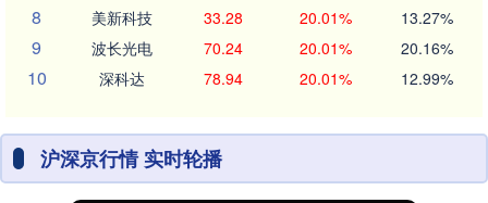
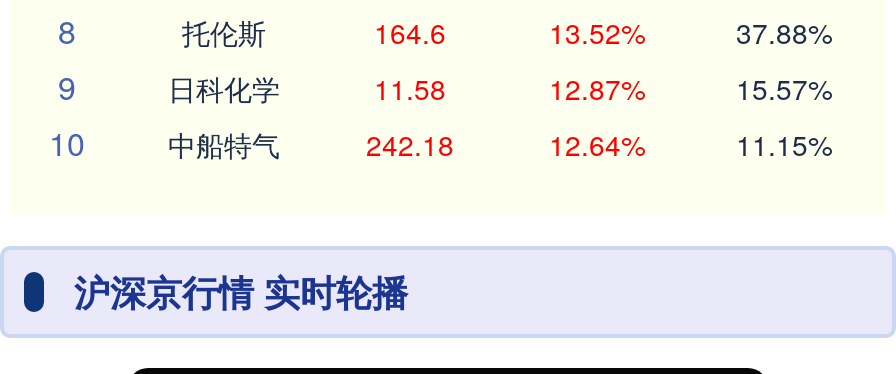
[91,7,453,28] 美新科技 | 33.28 | 20.01% | 13.27% -> [182,12,832,52] 托伦斯 | 164.6 | 13.52% | 37.88%
[91,37,453,59] 波长光电 | 70.24 | 20.01% | 20.16% -> [168,68,832,108] 日科化学 | 11.58 | 12.87% | 15.57%
[99,67,453,89] 深科达 | 78.94 | 20.01% | 12.99% -> [168,124,832,164] 中船特气 | 242.18 | 12.64% | 11.15%

